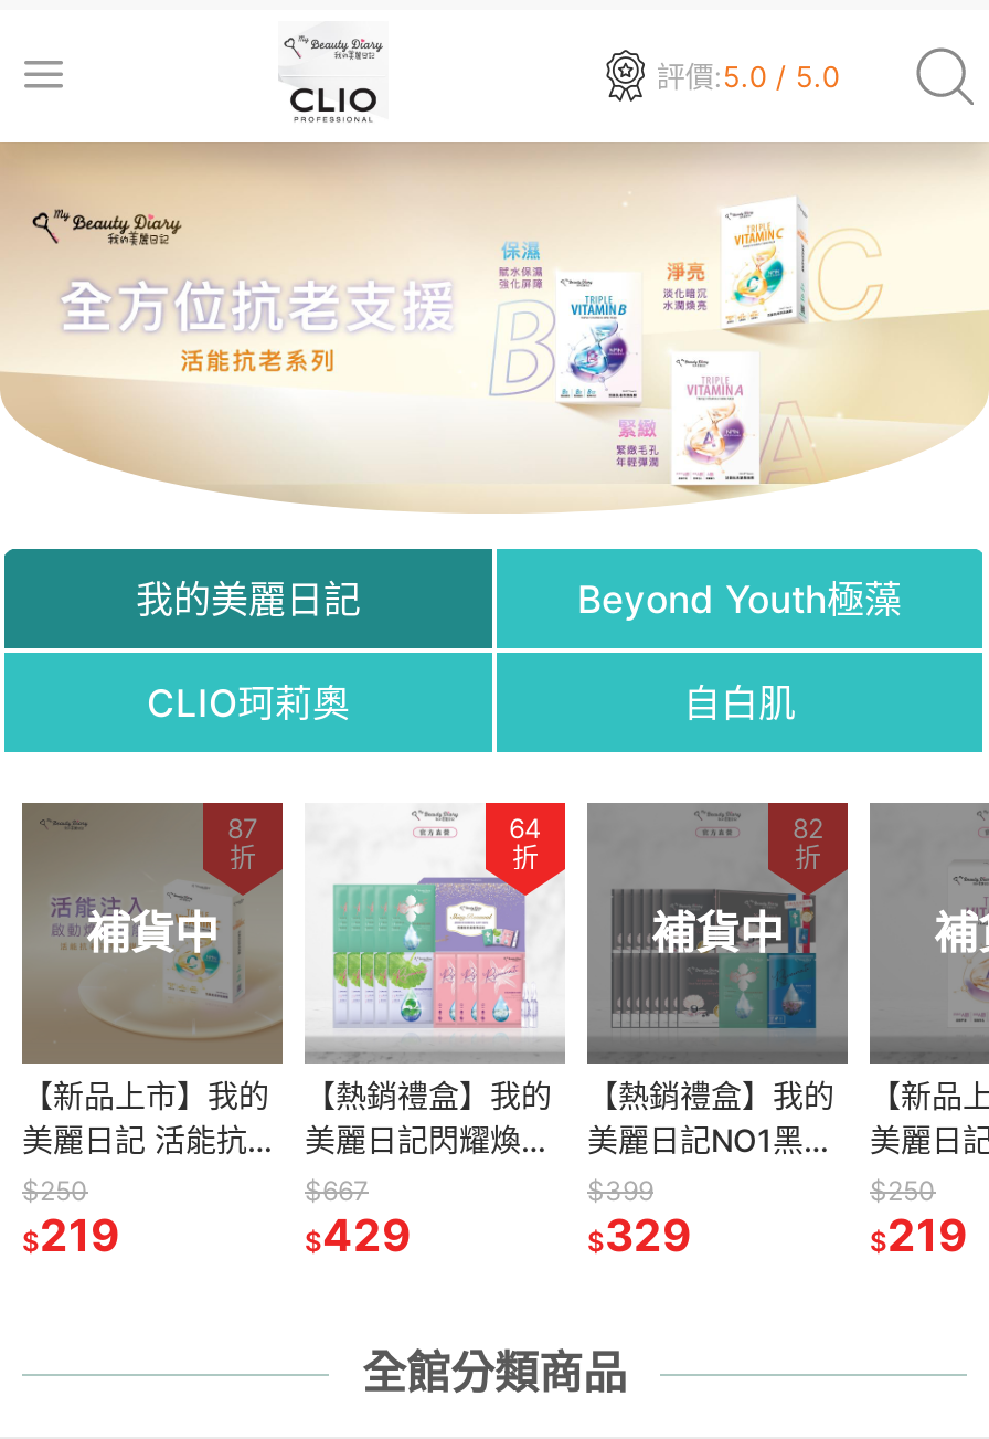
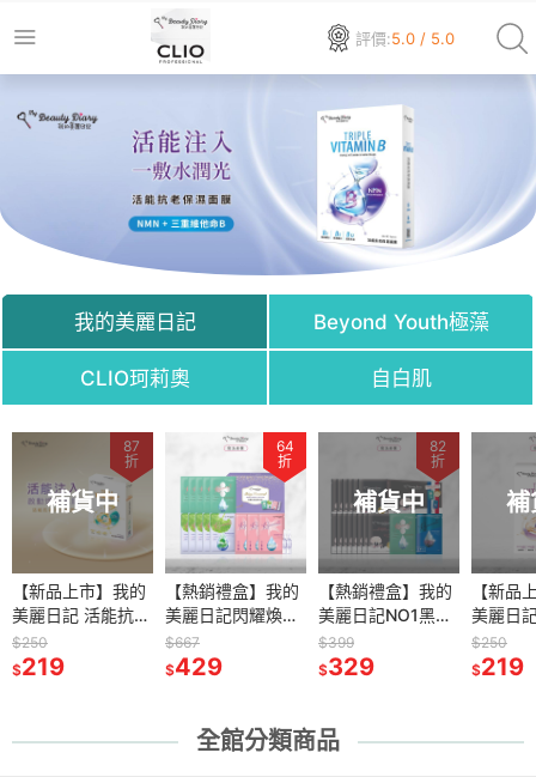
[7,140,982,514] [image] -> [4,74,532,277] [image]

